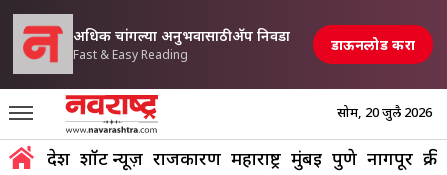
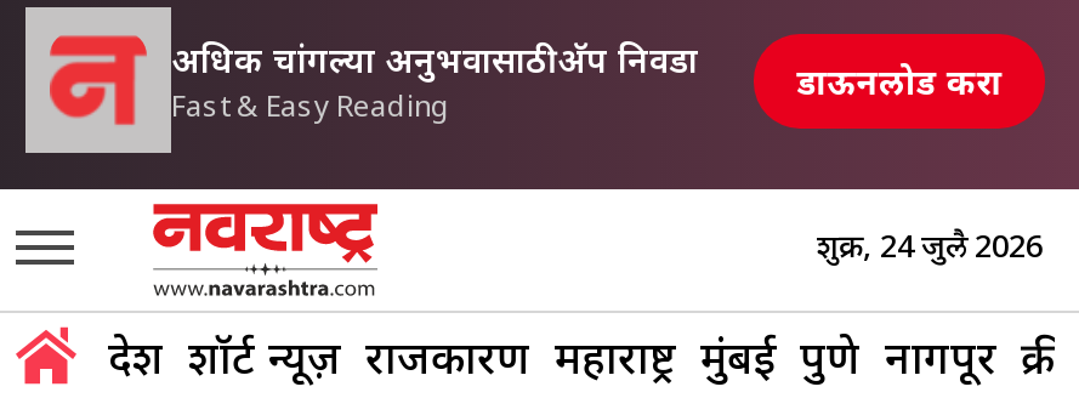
[337,103,432,121] सोम, 20 जुलै 2026 -> [817,223,1043,267] शुक्र, 24 जुलै 2026

